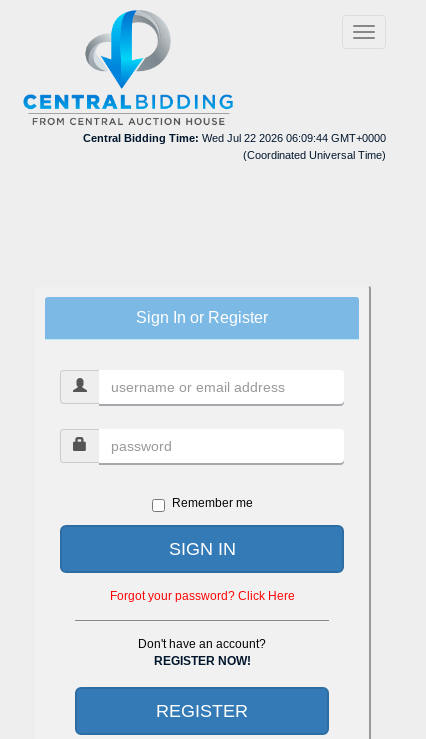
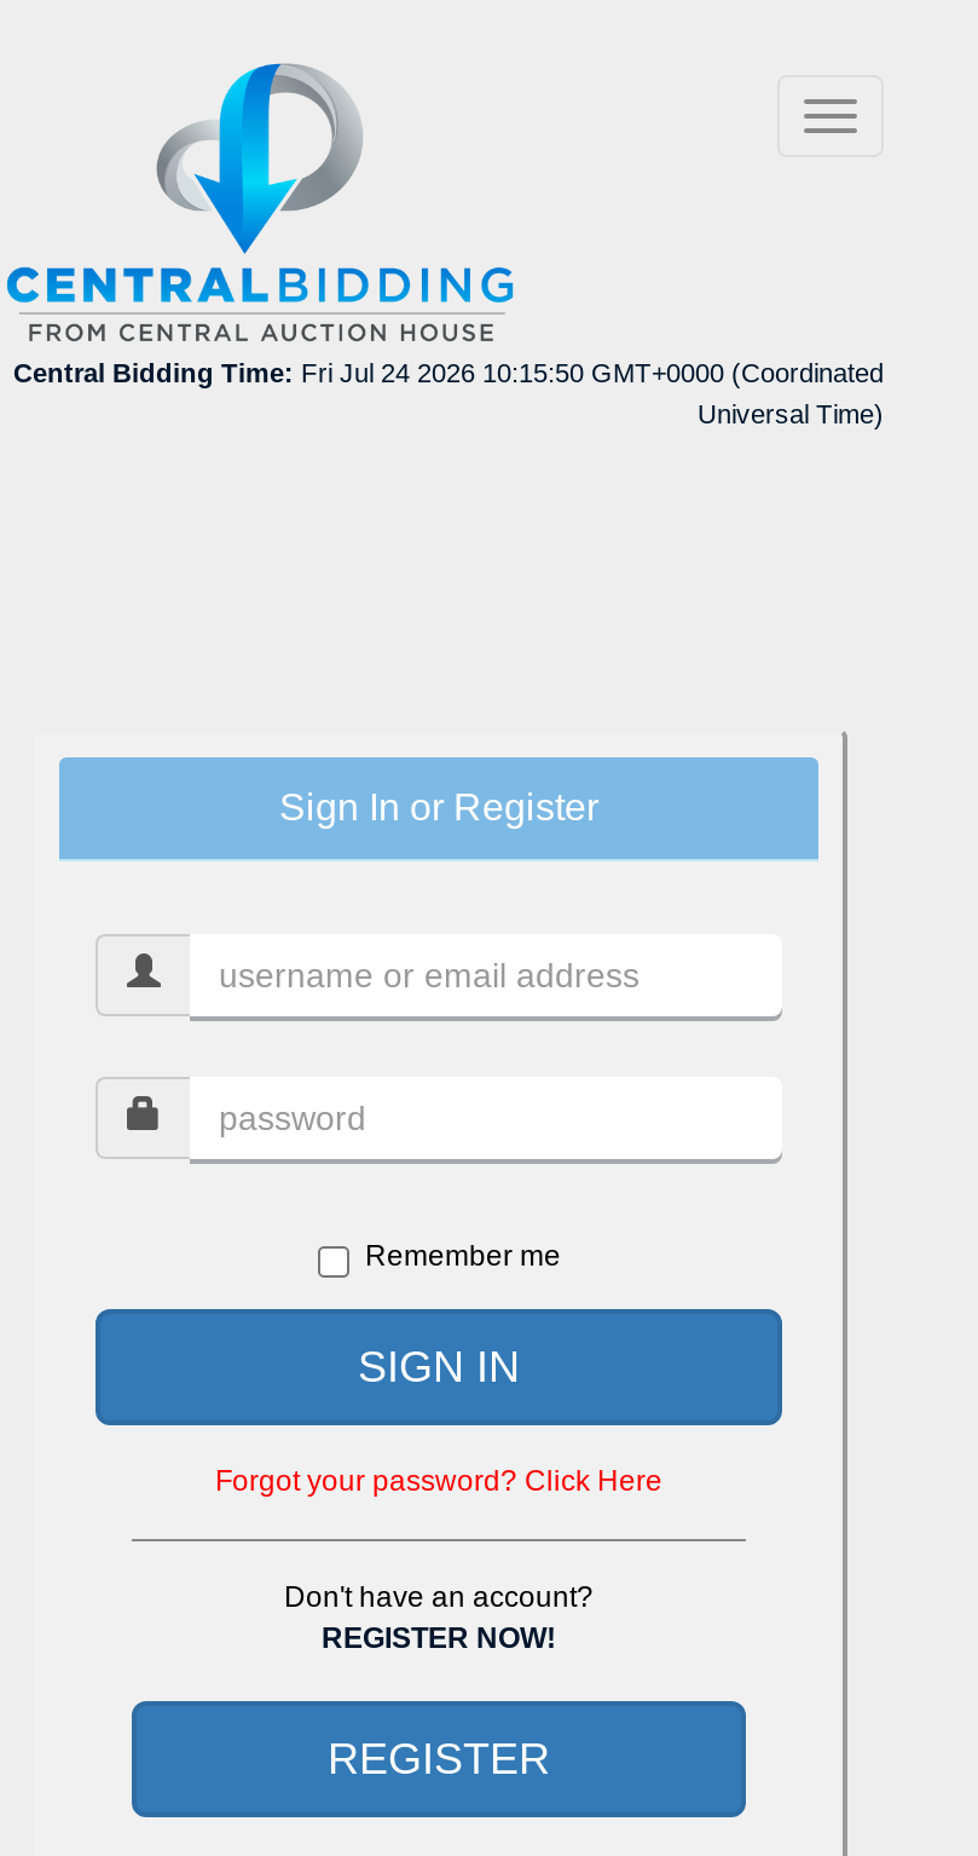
[83,131,386,160] Central Bidding Time: Wed Jul 22 2026 06:09:44 GMT+0000 | (Coordinated Universal Time) -> [13,357,884,427] Central Bidding Time: Fri Jul 24 2026 10:15:50 GMT+0000 (Coordinated | Universal Time)

